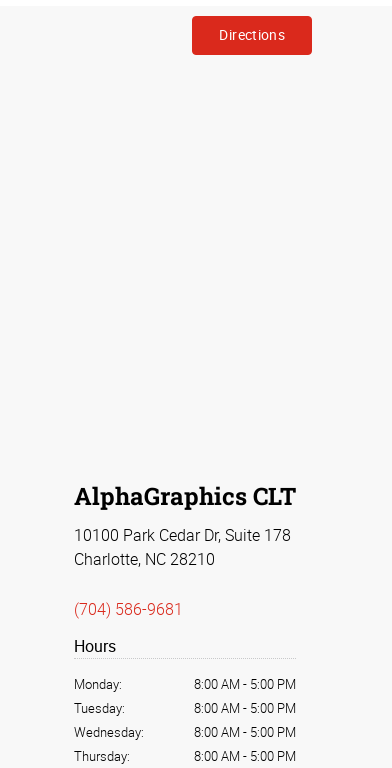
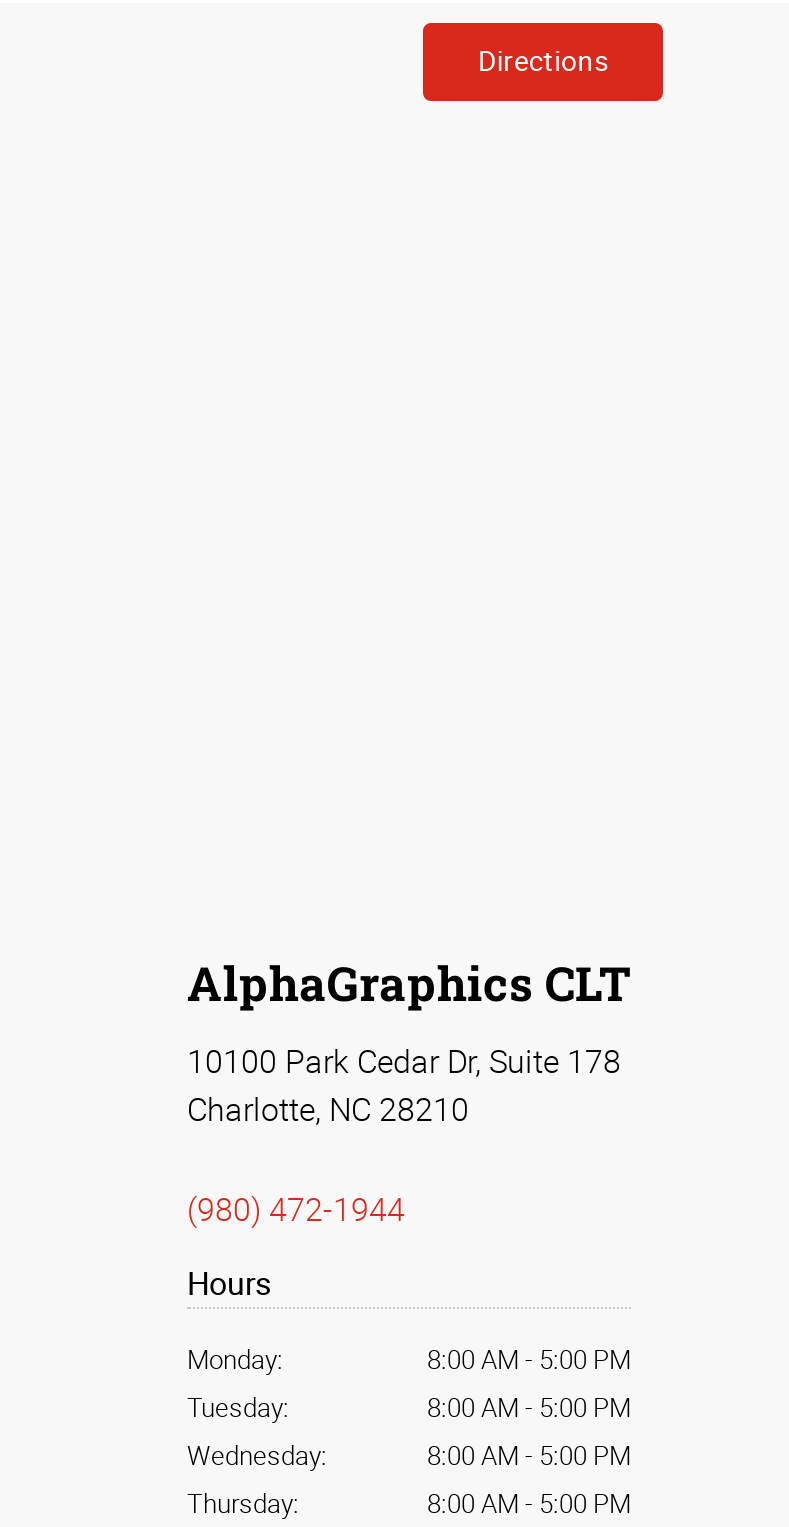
[74,597,183,619] (704) 586-9681 -> [187,1186,405,1230] (980) 472-1944

